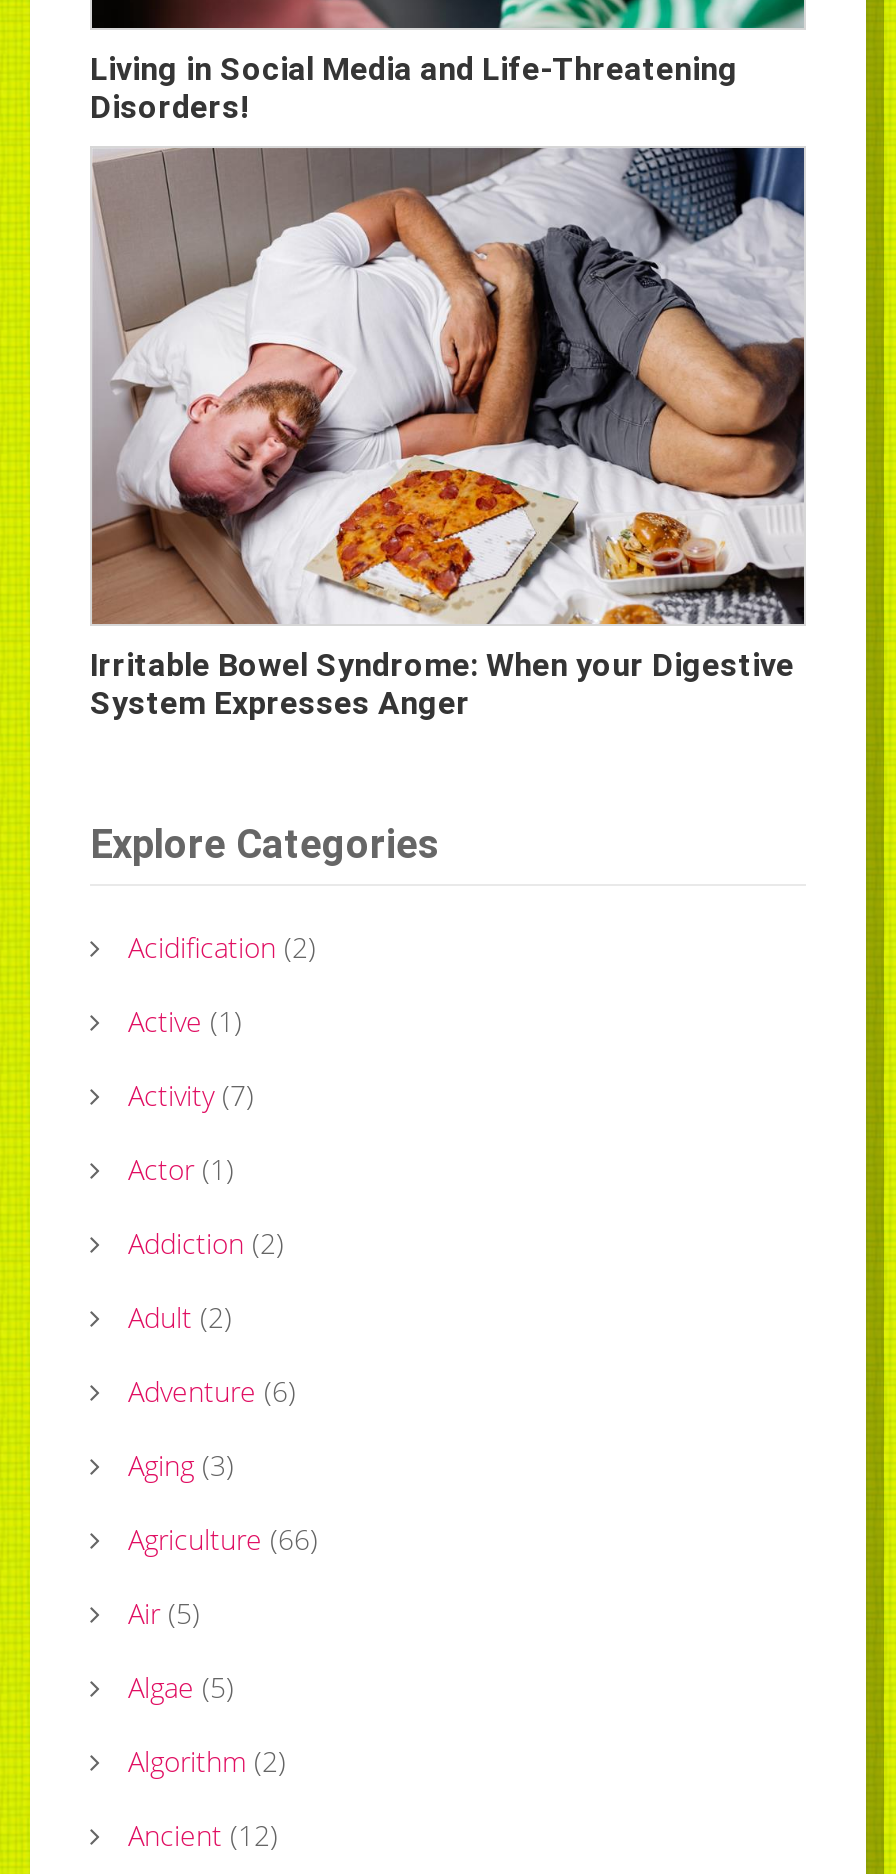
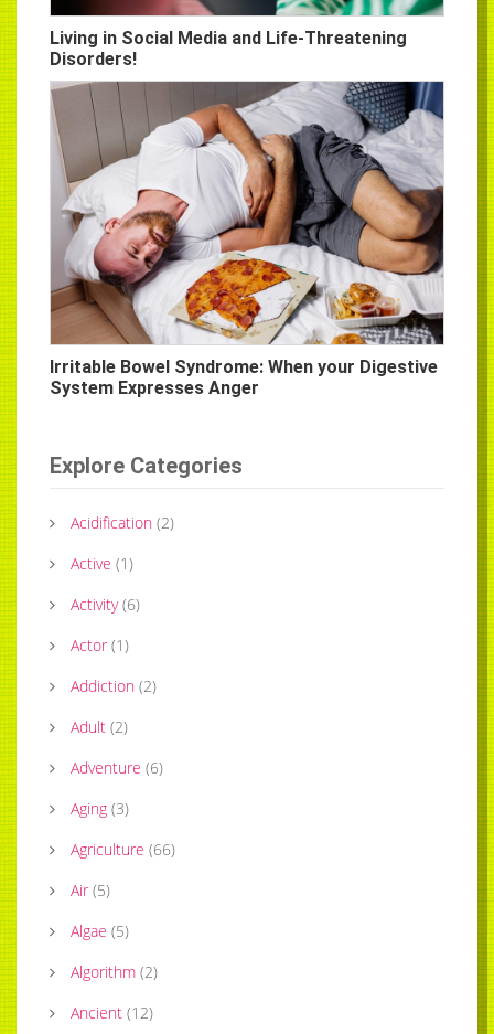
[128,1076,254,1114] Activity (7) -> [71,593,140,614] Activity (6)

